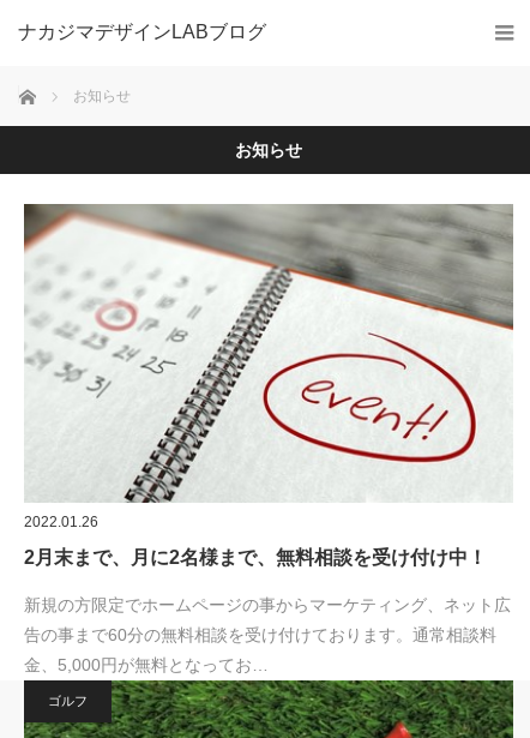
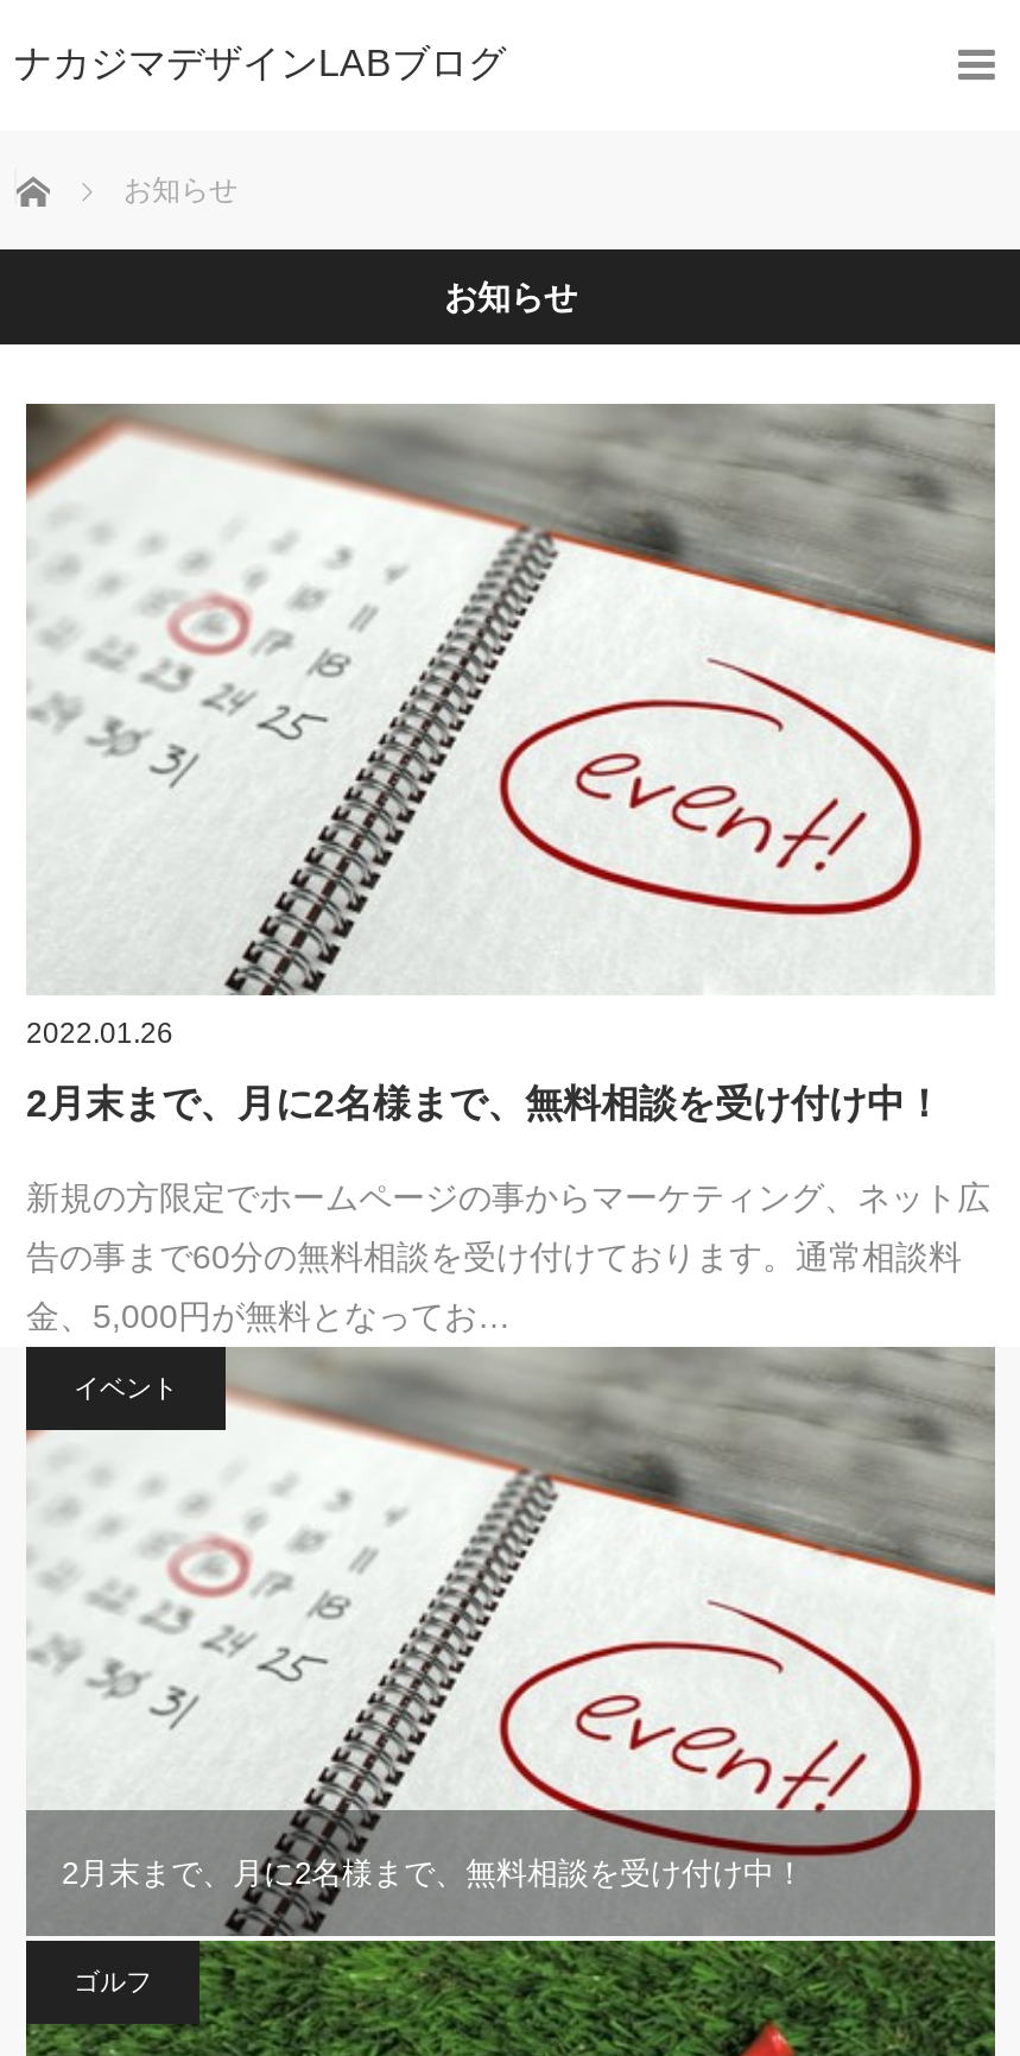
none -> [26,1347,997,1946] [image] | イベント
none -> [62,1855,805,1891] 2月末まで、月に2名様まで、無料相談を受け付け中！

